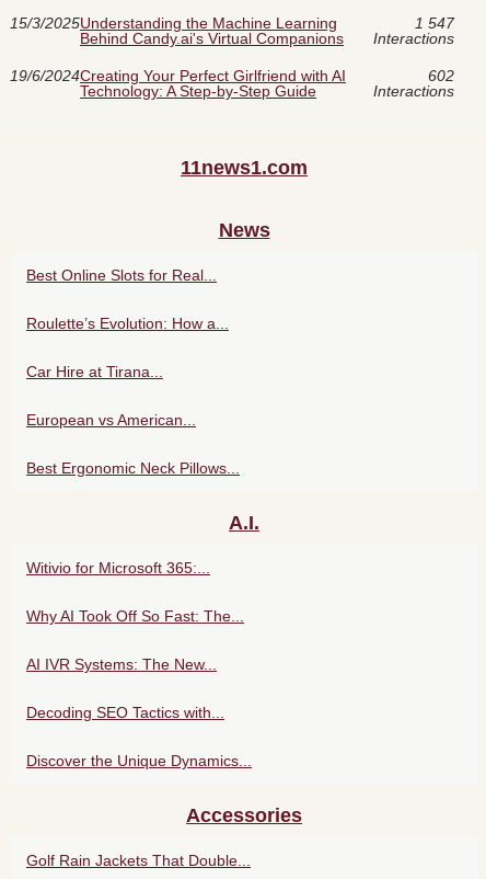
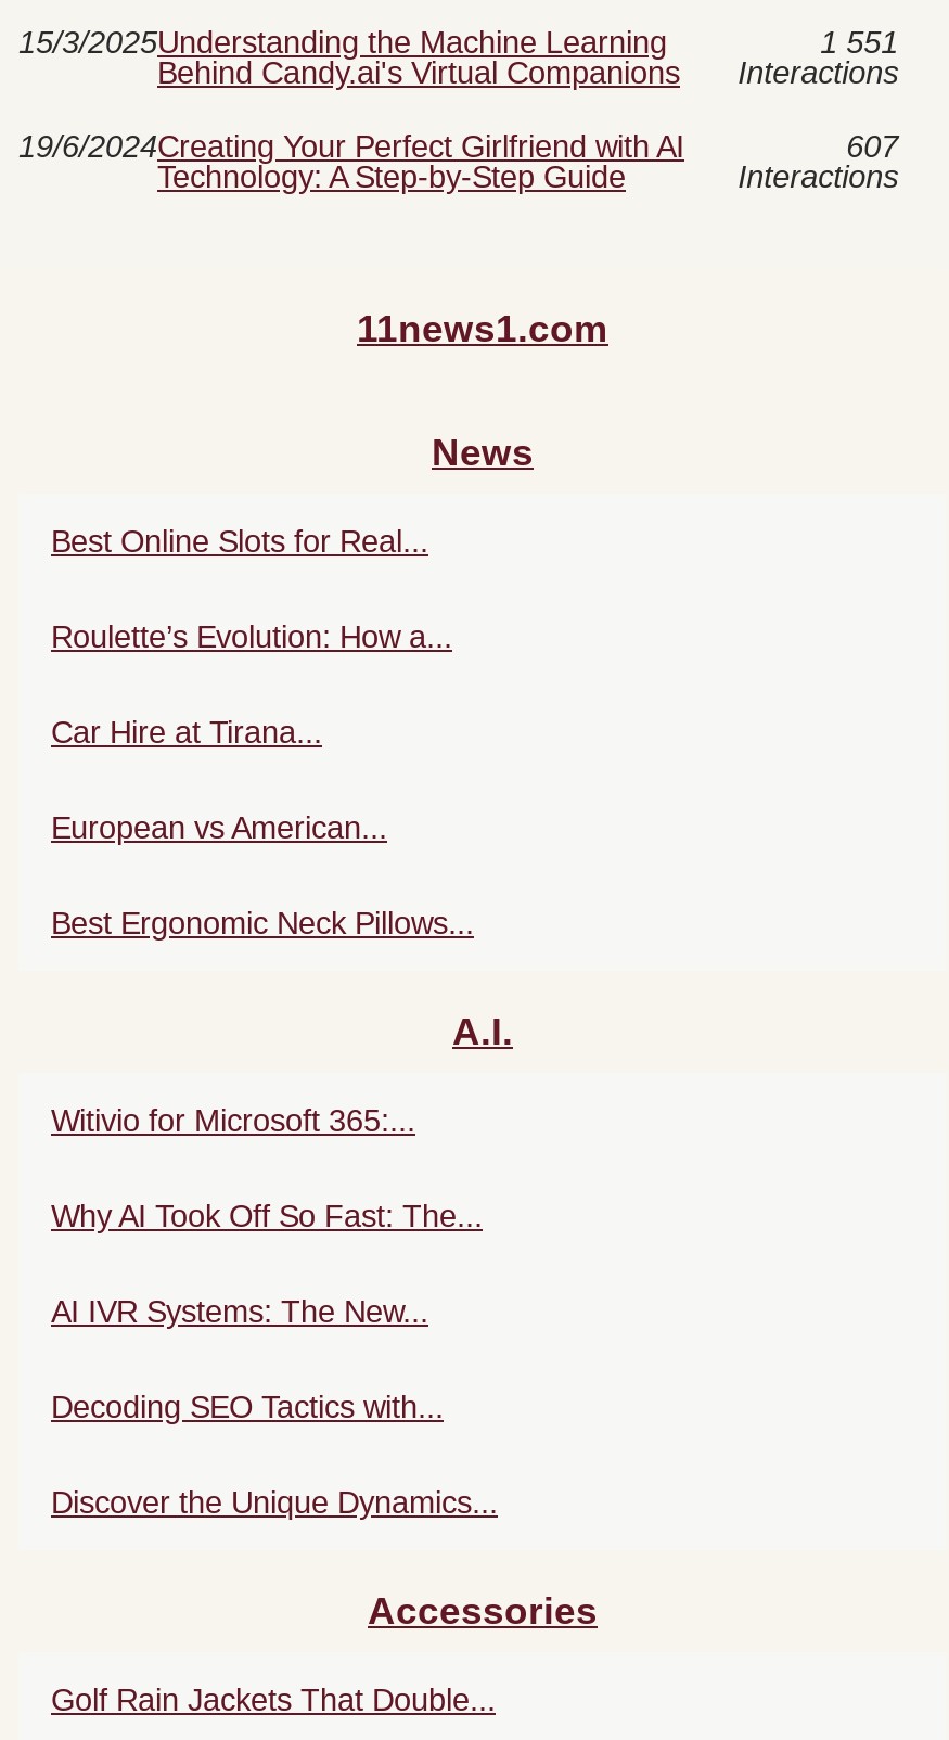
[414,14,454,32] 1 547 -> [820,25,898,59] 1 551
[428,67,454,84] 602 -> [846,129,898,163] 607

